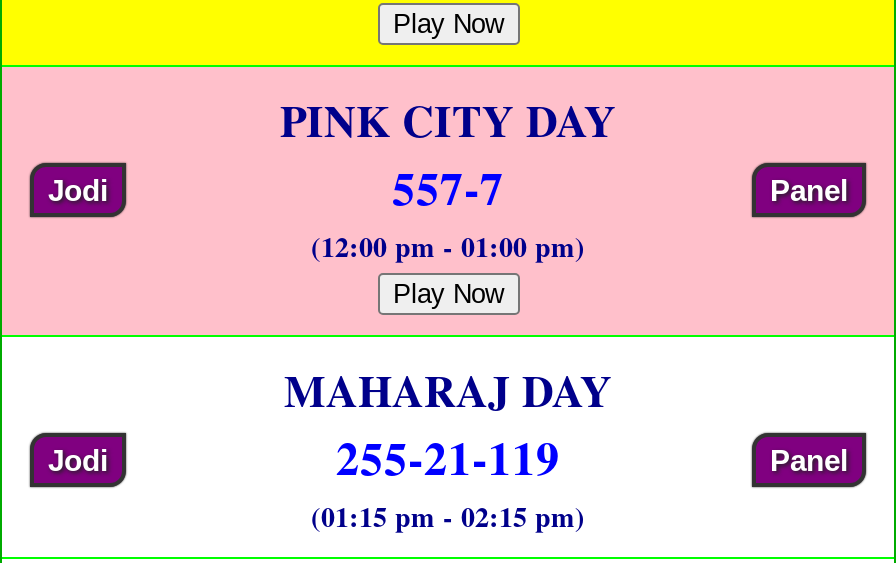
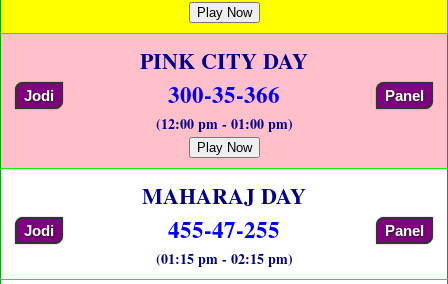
[392,153,504,221] 557-7 -> [168,77,280,111] 300-35-366
[336,423,560,491] 255-21-119 -> [168,212,280,246] 455-47-255

